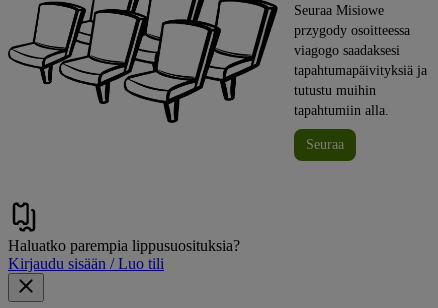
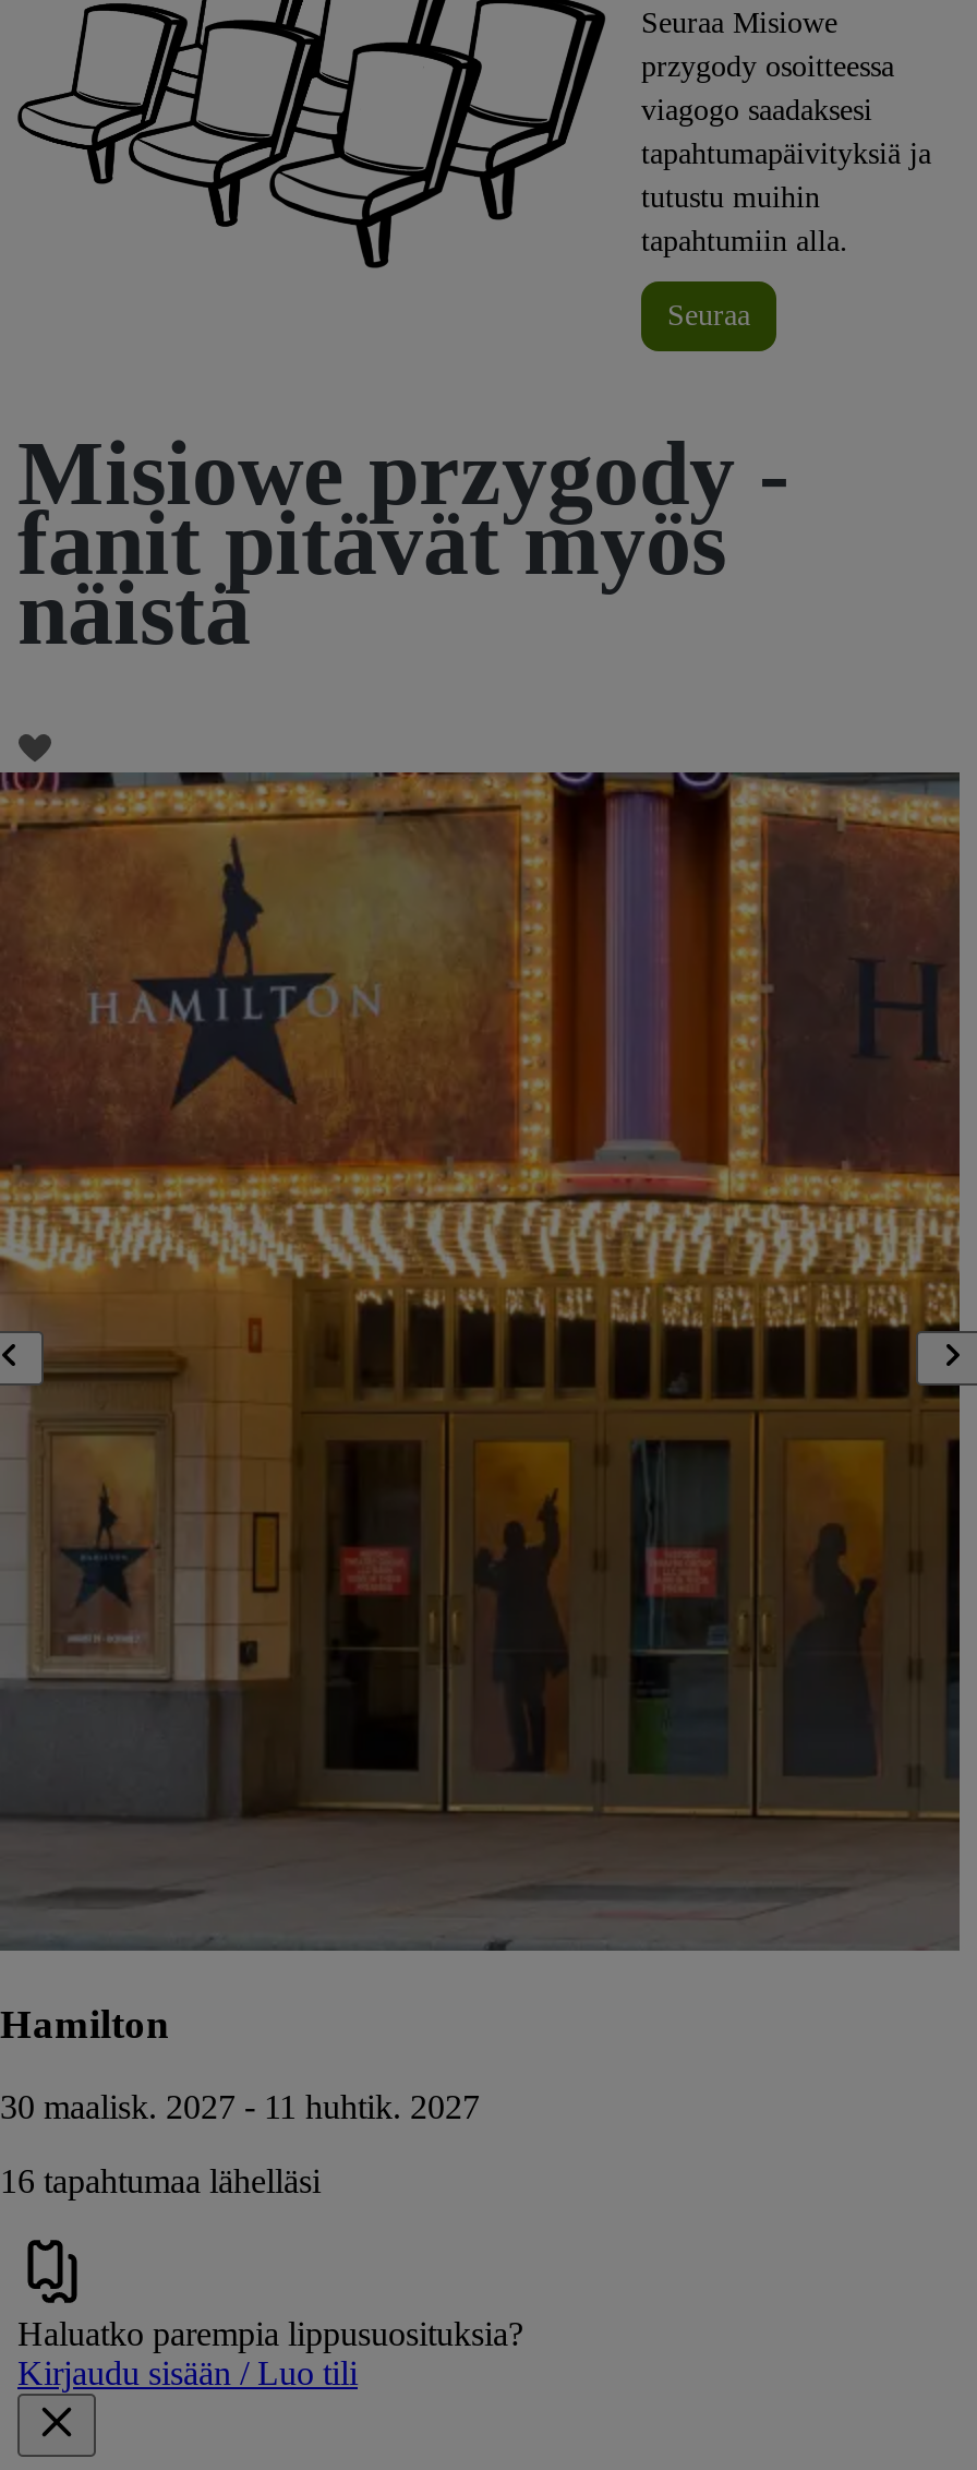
none -> [0,733,970,2200] [image] | Hamilton | 30 maalisk. 2027 - 11 huhtik. 2027 | 16 tapahtumaa lähelläsi
none -> [17,423,789,663] Misiowe przygody - | fanit pitävät myös | näistä

